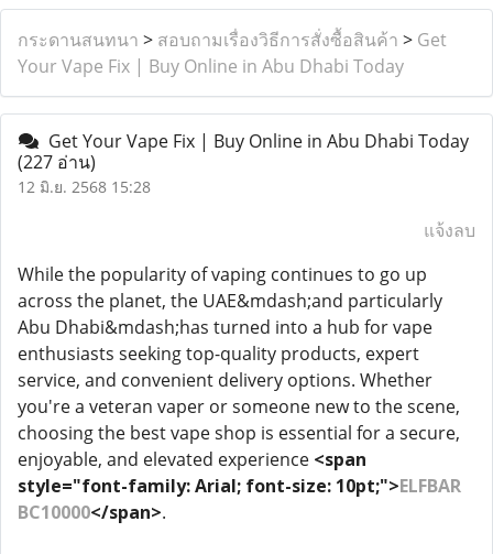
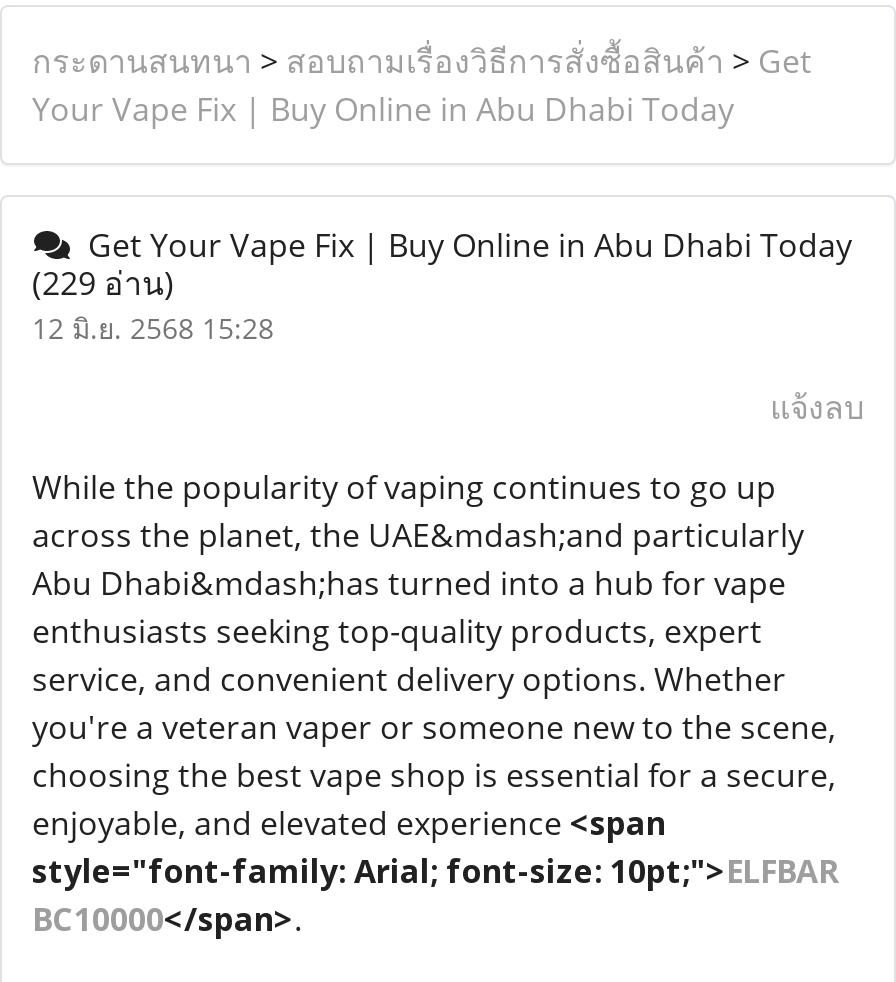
[18,150,96,174] (227 อ่าน) -> [32,261,174,305] (229 อ่าน)

